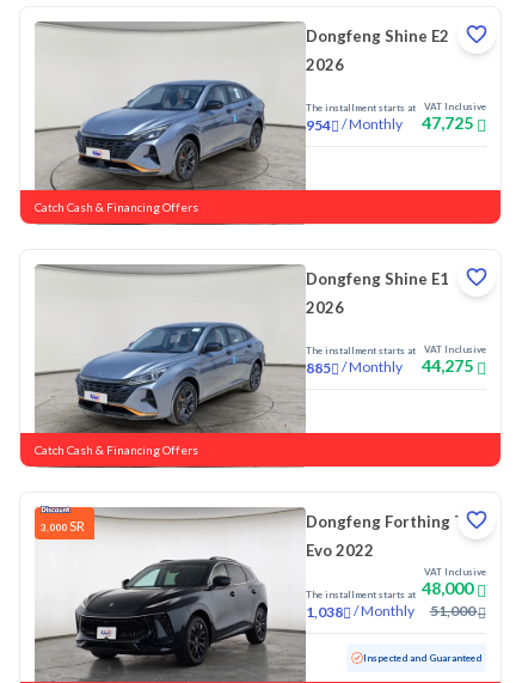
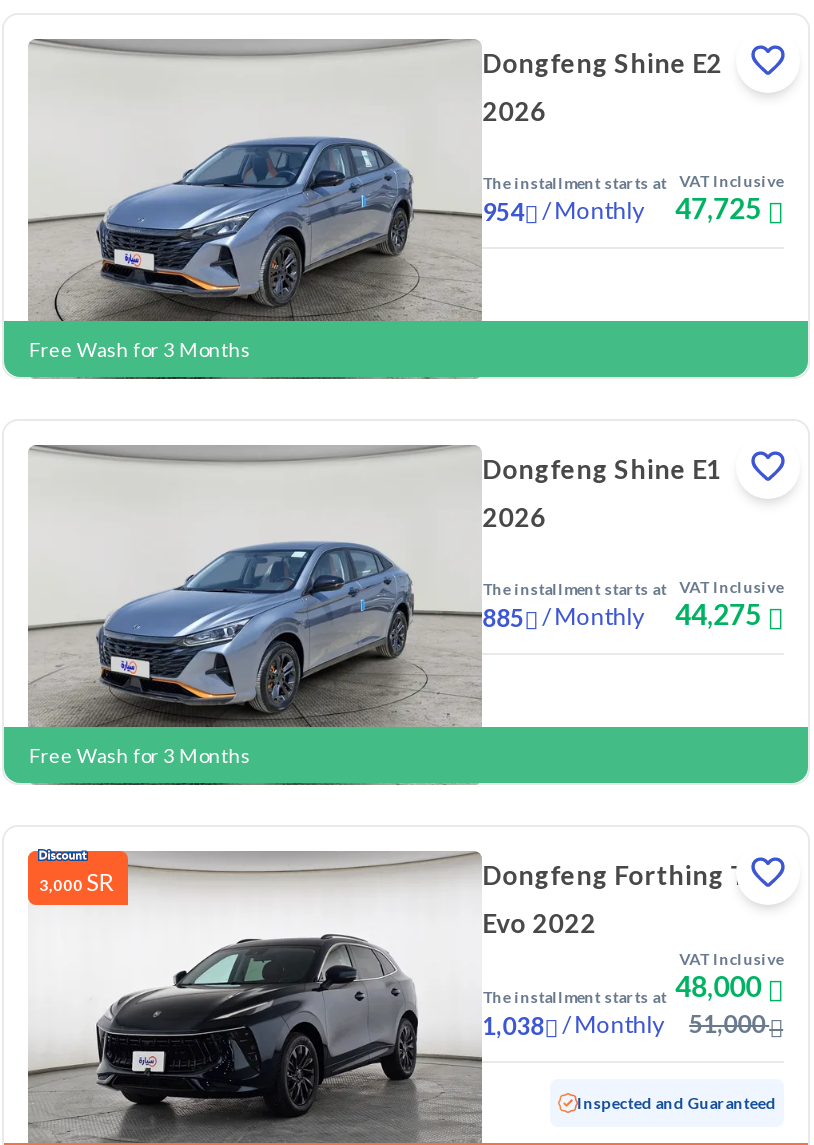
[35,200,199,214] Catch Cash & Financing Offers -> [29,337,251,361] Free Wash for 3 Months
[35,443,199,457] Catch Cash & Financing Offers -> [29,743,251,767] Free Wash for 3 Months

